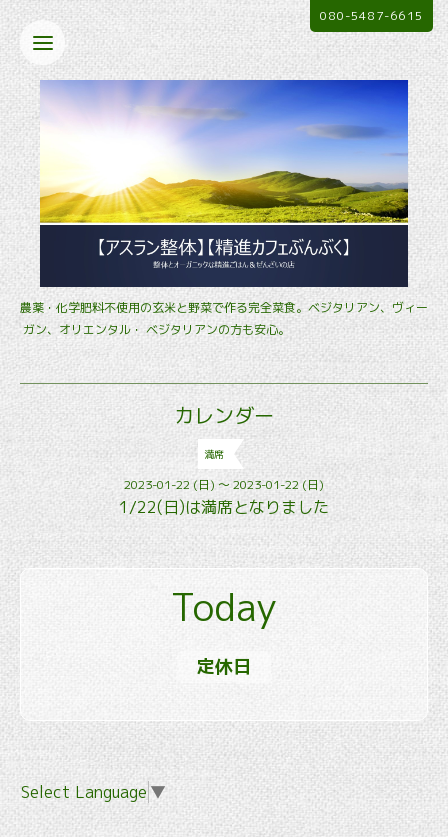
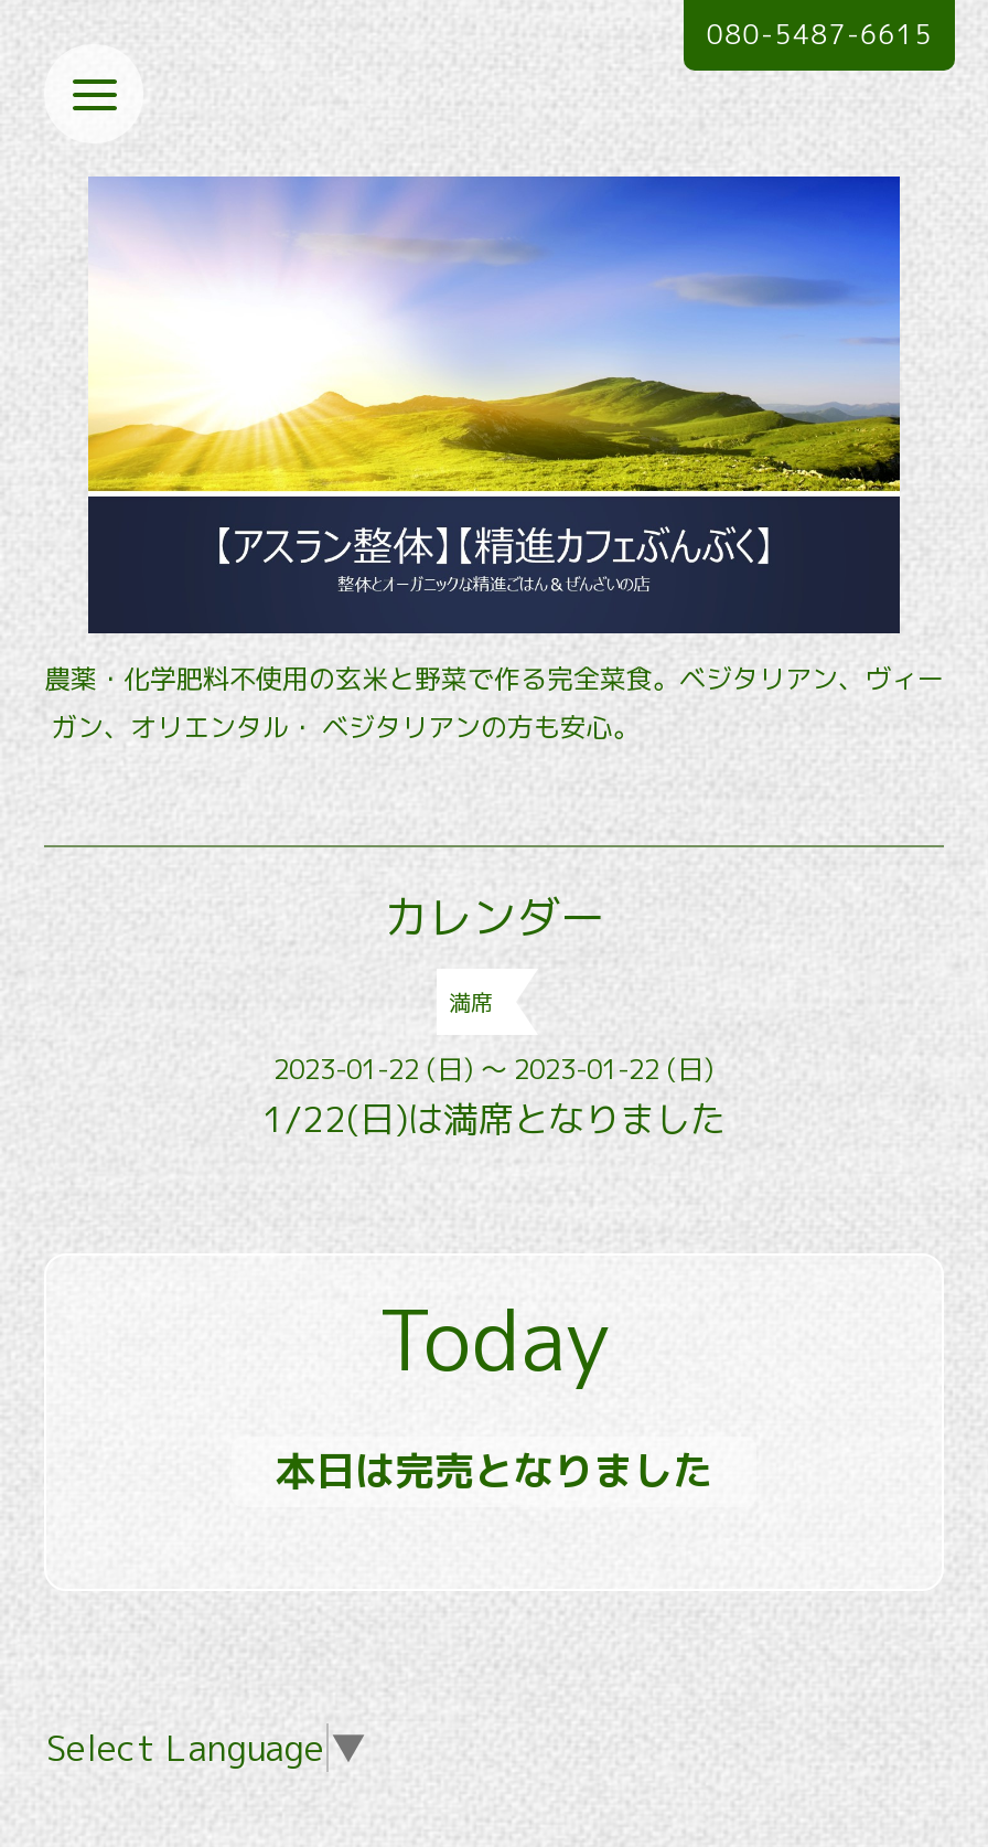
[197,654,251,679] 定休日 -> [276,1444,712,1499] 本日は完売となりました

